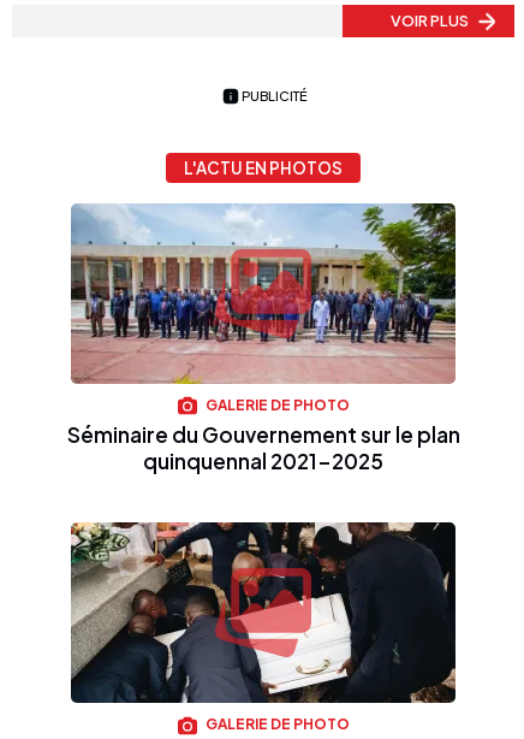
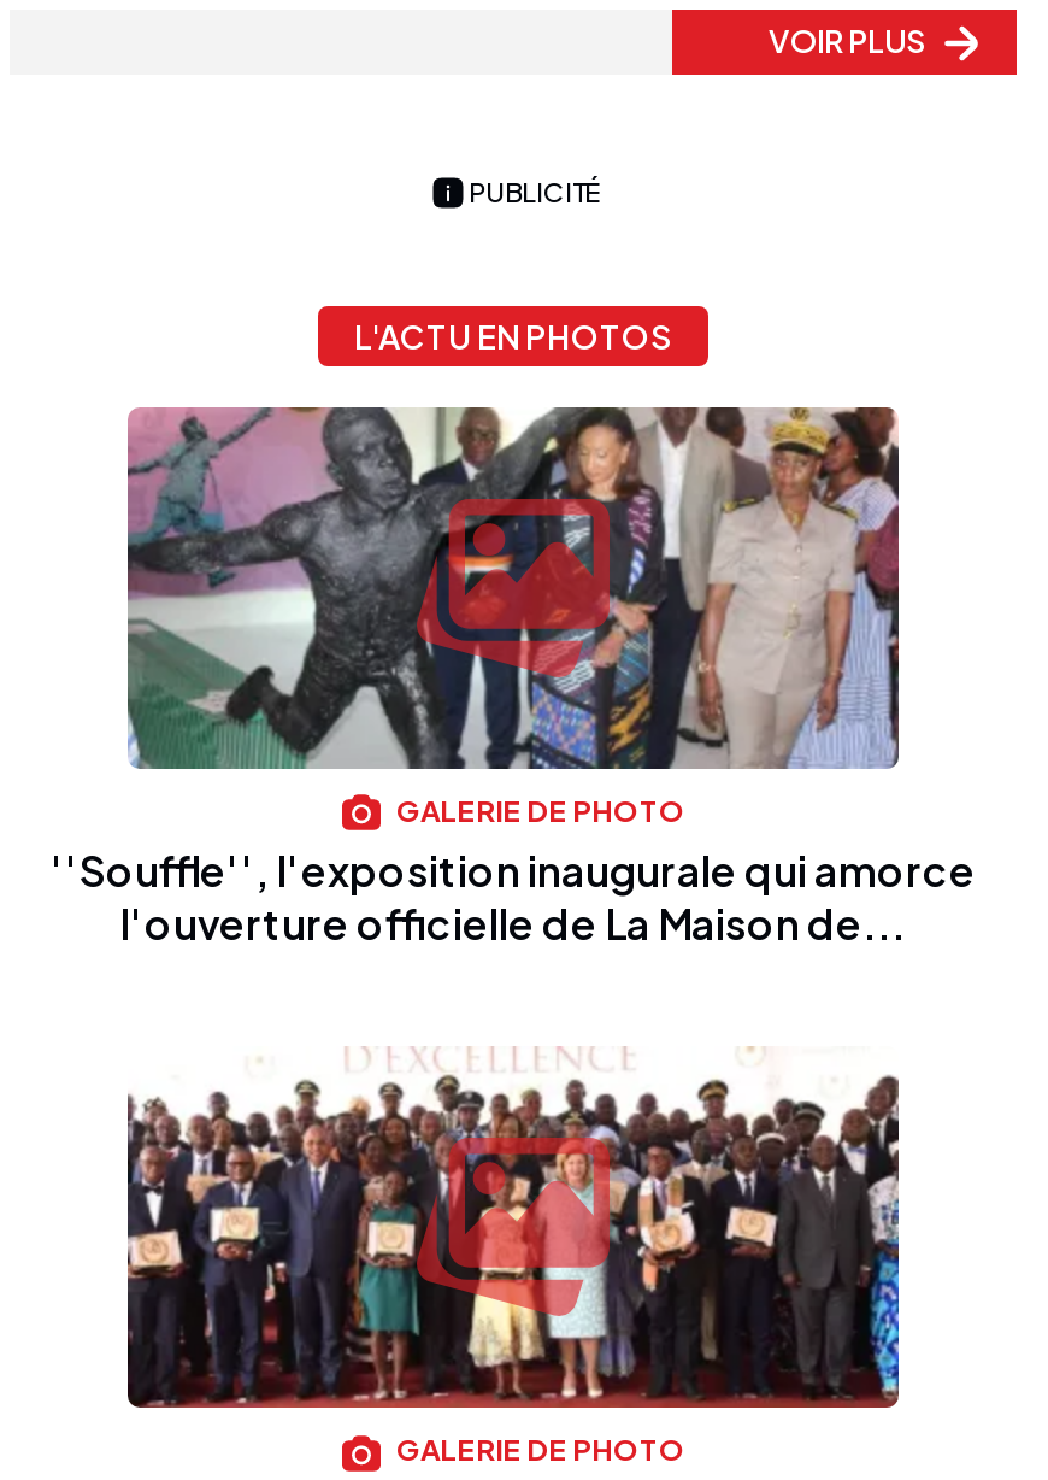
[67,202,460,474] [image] | Séminaire du Gouvernement sur le plan | quinquennal 2021-2025 -> [51,405,976,950] [image] | ''Souffle'', l'exposition inaugurale qui amorce | l'ouverture officielle de La Maison de...
[70,521,457,704] [image] -> [125,1046,901,1410] [image]

